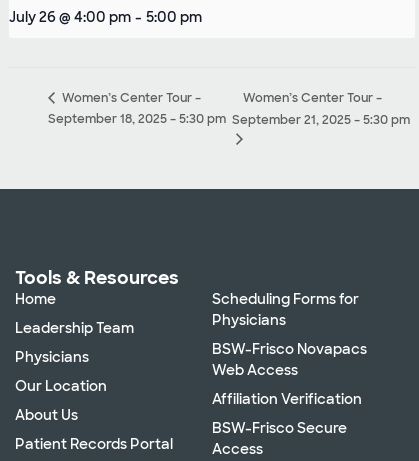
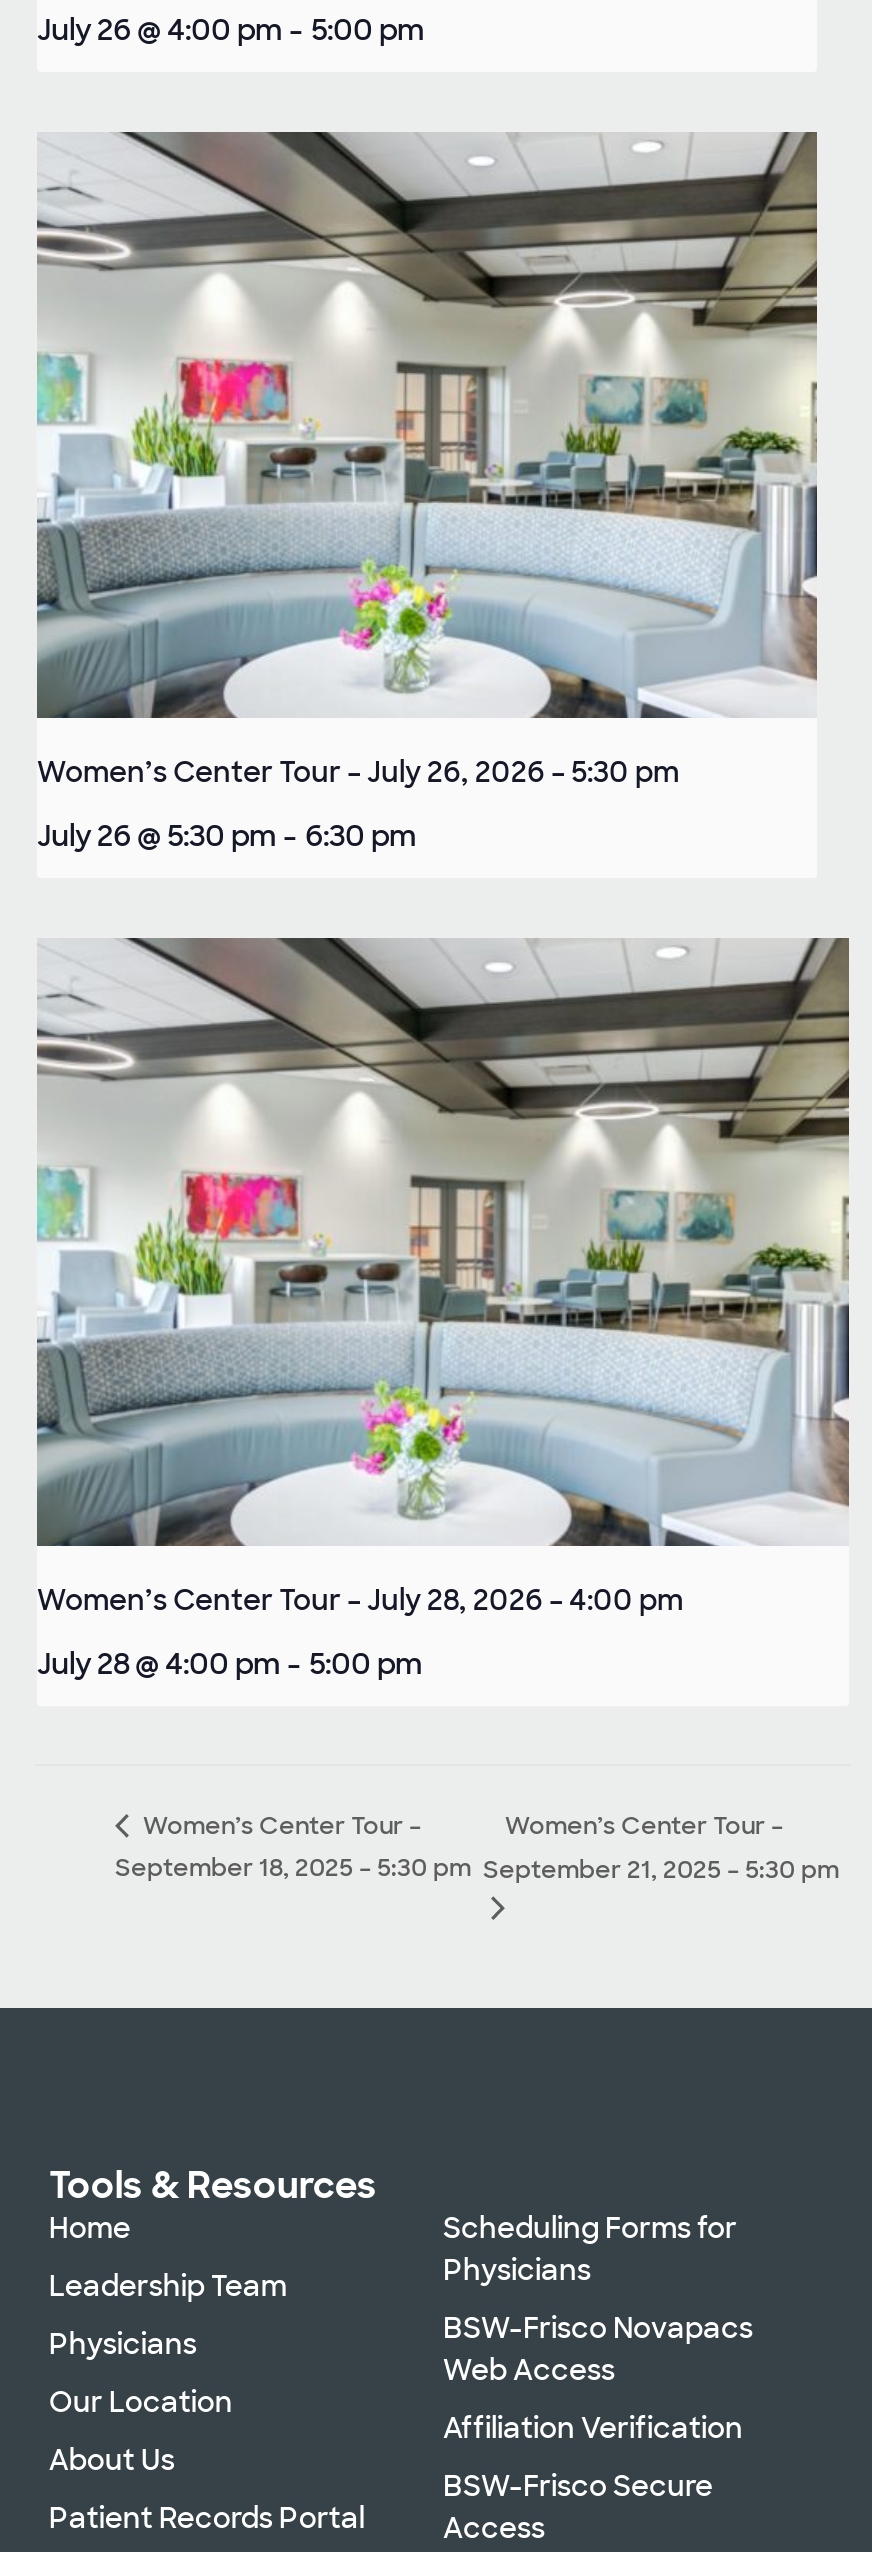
none -> [35,130,821,853] [image] | Women’s Center Tour – July 26, 2026 – 5:30 pm | July 26 @ 5:30 pm - 6:30 pm
none -> [35,934,851,1682] [image] | Women’s Center Tour – July 28, 2026 – 4:00 pm | July 28 @ 4:00 pm - 5:00 pm

